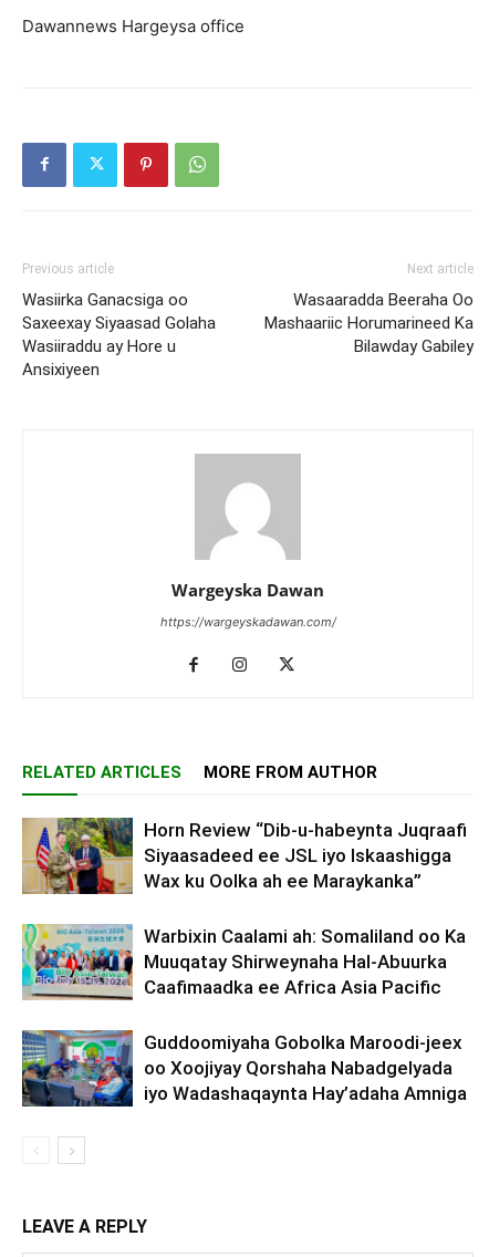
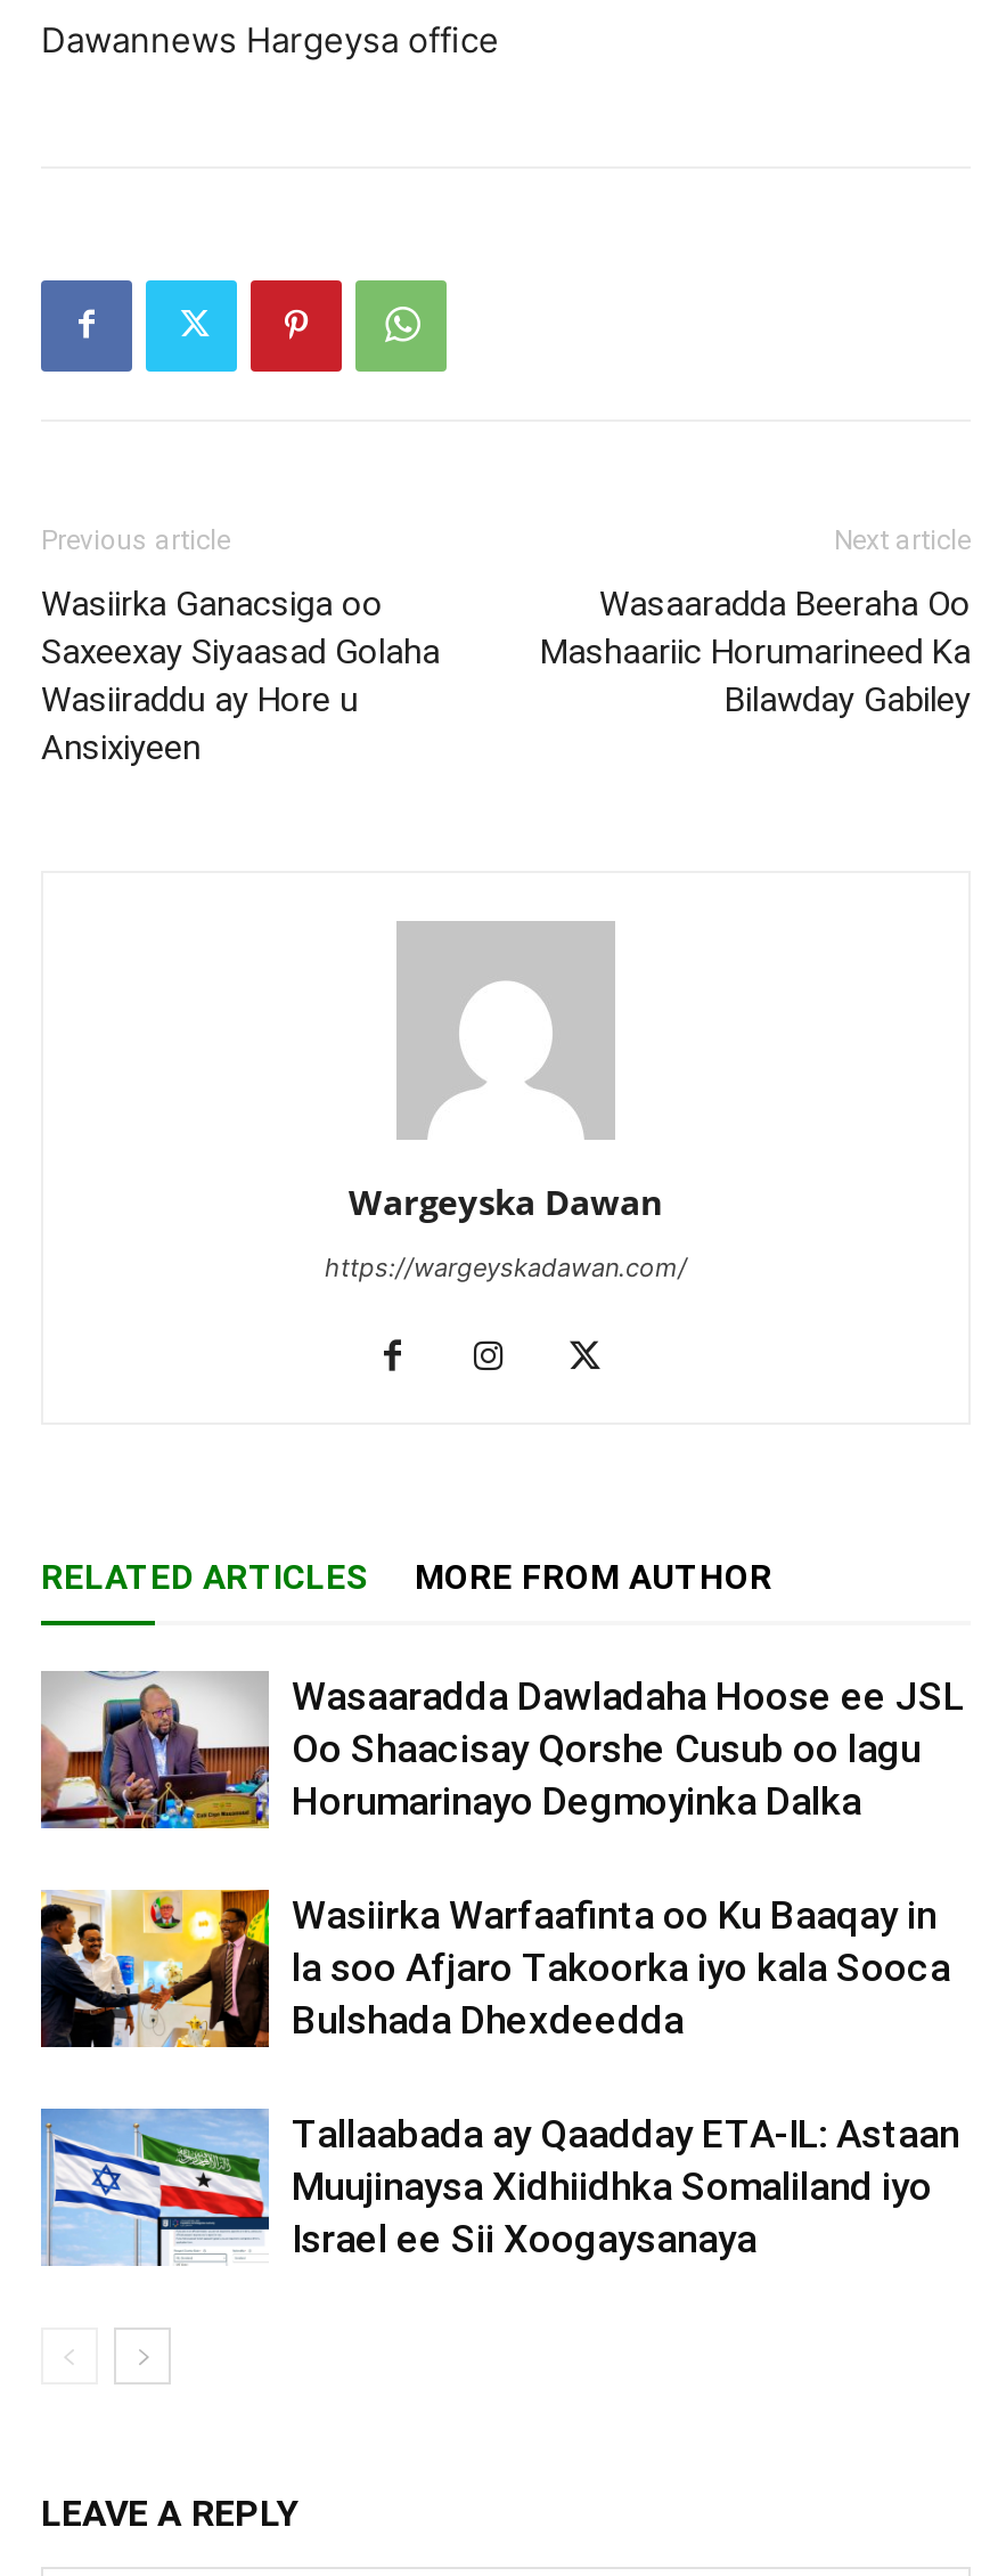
[21,818,467,895] [image] | Horn Review “Dib-u-habeynta Juqraafi | Siyaasadeed ee JSL iyo Iskaashigga | Wax ku Oolka ah ee Maraykanka” -> [39,1671,964,1831] [image] | Wasaaradda Dawladaha Hoose ee JSL | Oo Shaacisay Qorshe Cusub oo lagu | Horumarinayo Degmoyinka Dalka
[21,923,466,1001] [image] | Warbixin Caalami ah: Somaliland oo Ka | Muuqatay Shirweynaha Hal-Abuurka | Caafimaadka ee Africa Asia Pacific -> [39,1888,950,2049] [image] | Wasiirka Warfaafinta oo Ku Baaqay in | la soo Afjaro Takoorka iyo kala Sooca | Bulshada Dhexdeedda
[21,1029,467,1108] [image] | Guddoomiyaha Gobolka Maroodi-jeex | oo Xoojiyay Qorshaha Nabadgelyada | iyo Wadashaqaynta Hay’adaha Amniga -> [39,2106,959,2266] [image] | Tallaabada ay Qaadday ETA-IL: Astaan | Muujinaysa Xidhiidhka Somaliland iyo | Israel ee Sii Xoogaysanaya

